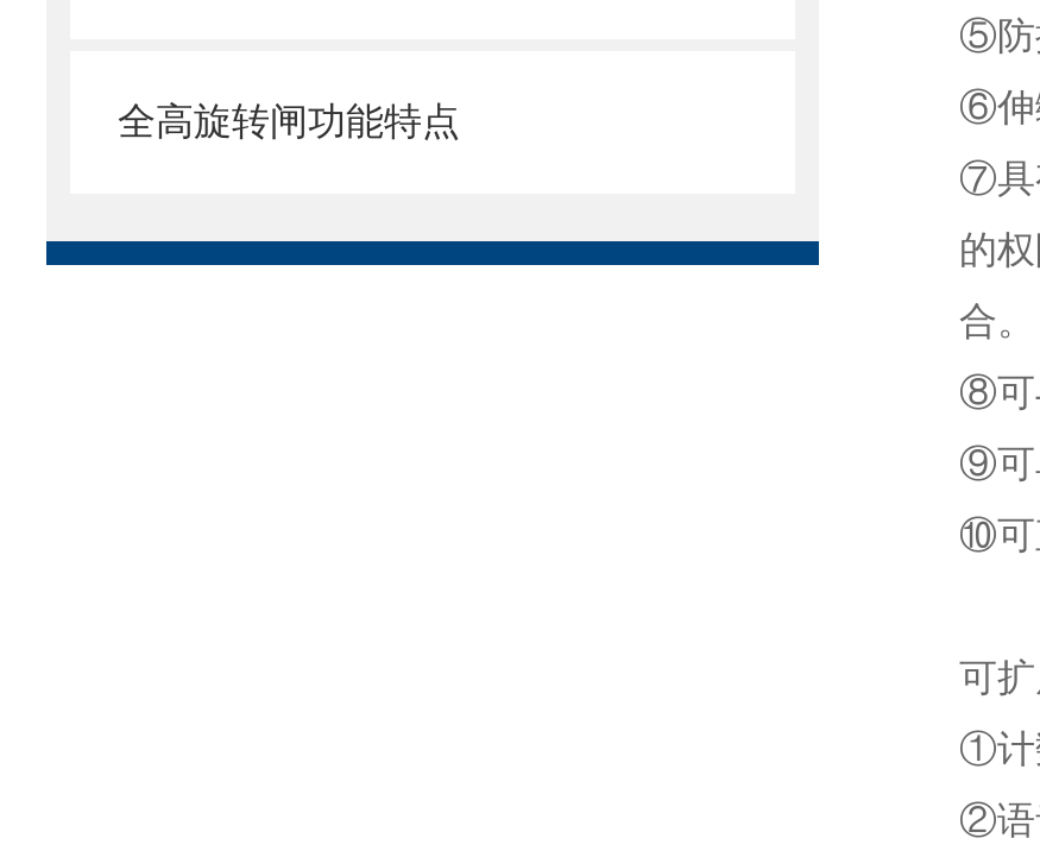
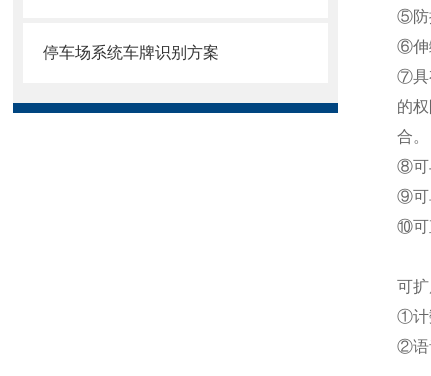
[118,101,460,141] 全高旋转闸功能特点 -> [43,44,219,61] 停车场系统车牌识别方案

